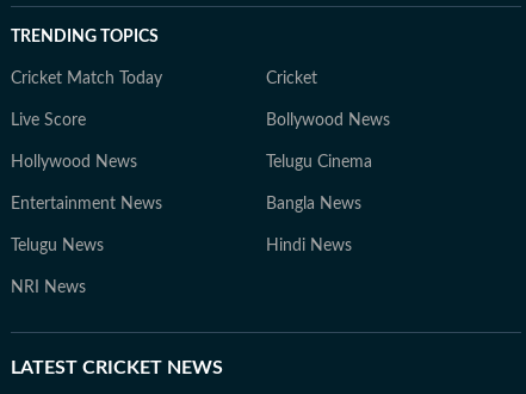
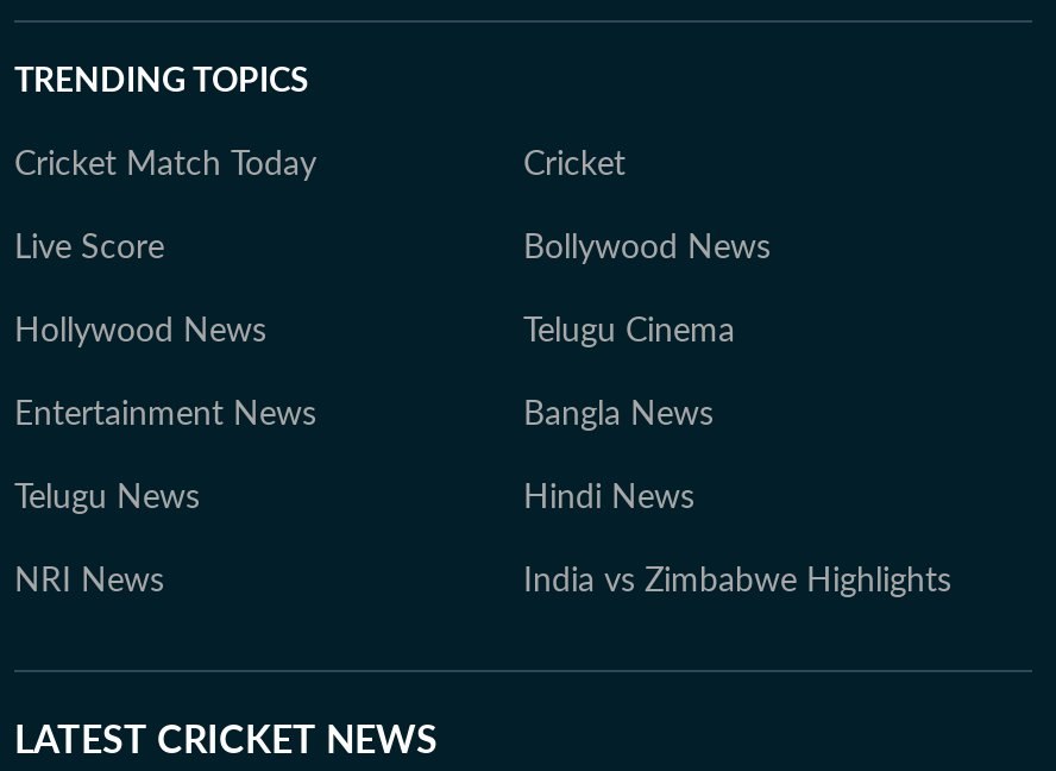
none -> [523,565,951,598] India vs Zimbabwe Highlights

